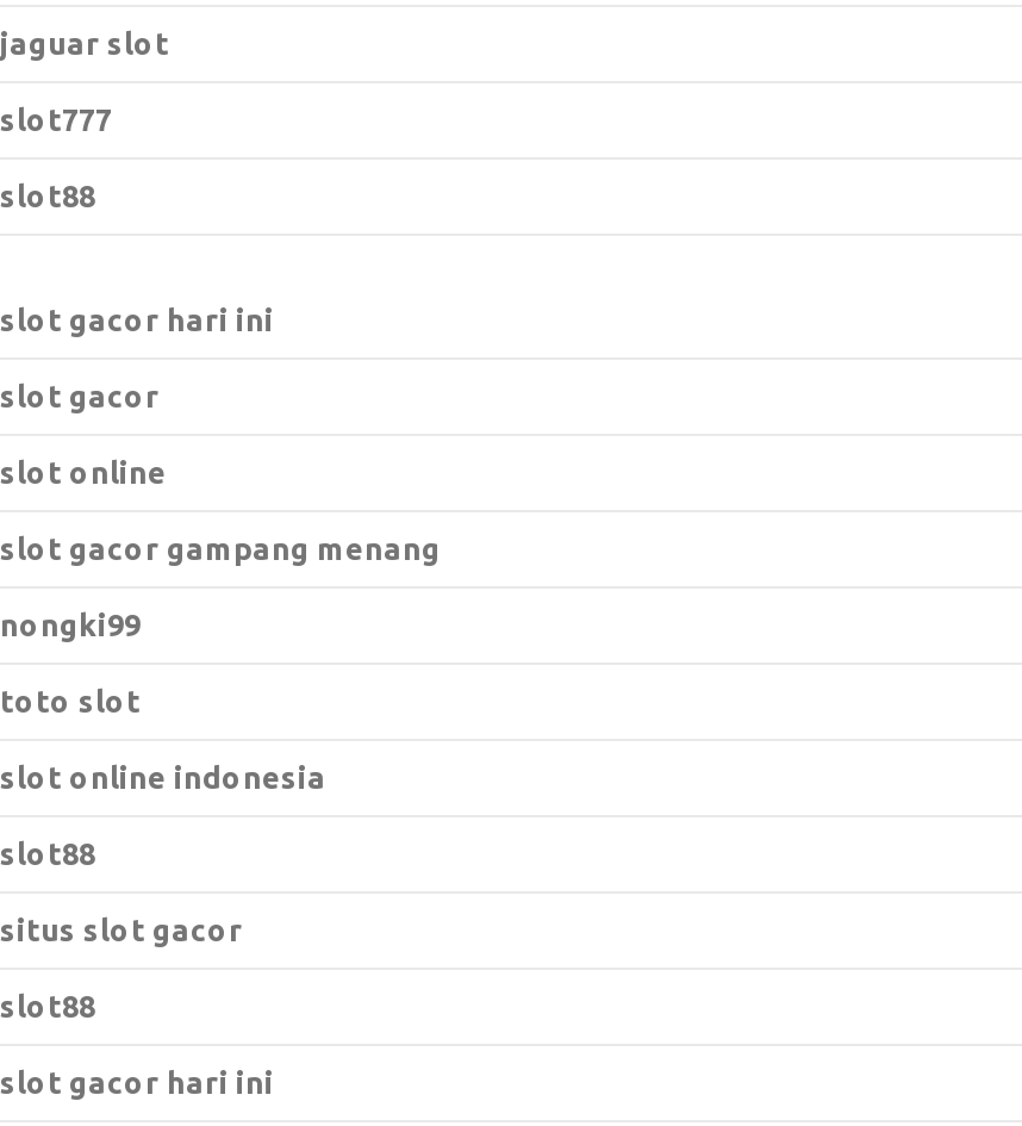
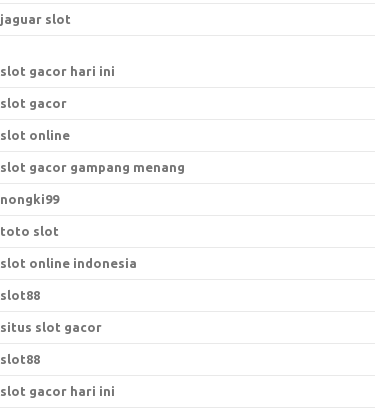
[0,102,112,212] slot777 | slot88 -> none

